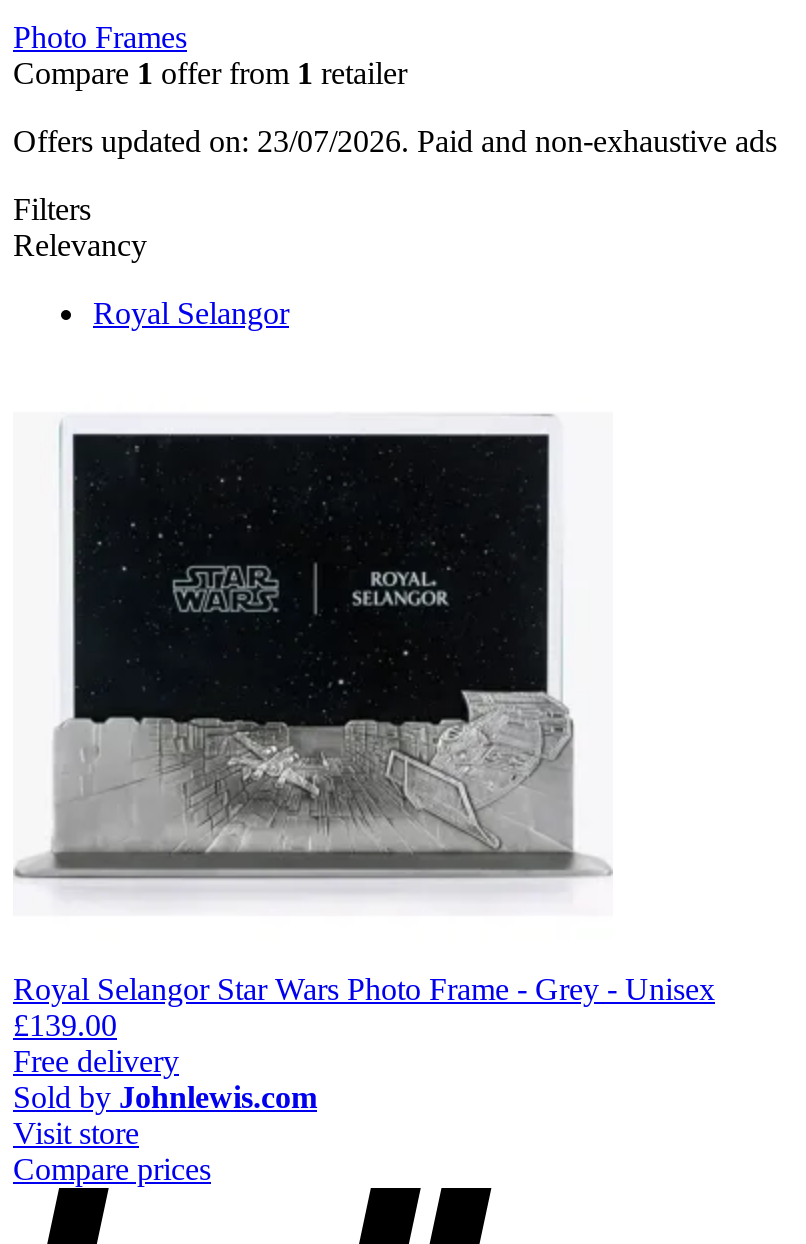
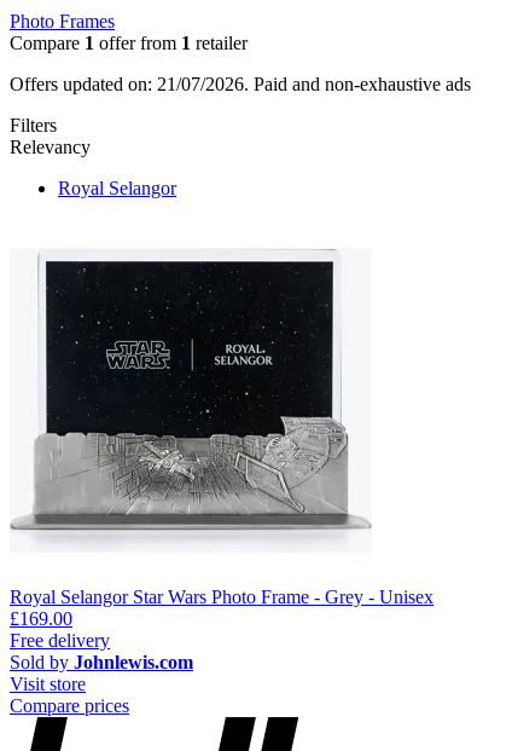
[13,124,777,158] Offers updated on: 23/07/2026. Paid and non-exhaustive ads -> [10,74,471,94] Offers updated on: 21/07/2026. Paid and non-exhaustive ads
[13,1008,117,1042] £139.00 -> [10,608,72,629] £169.00

